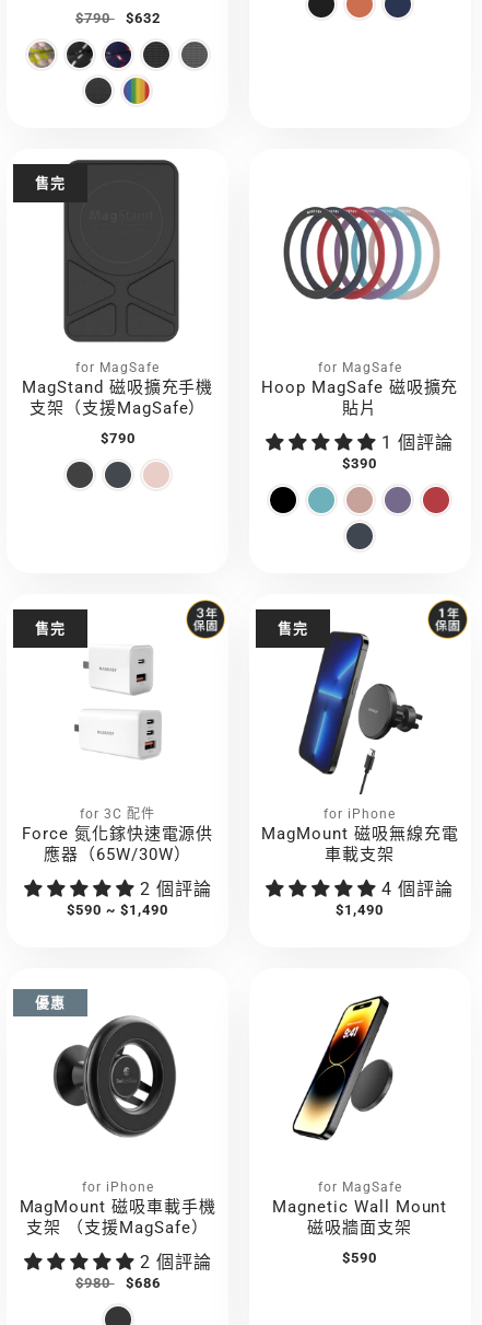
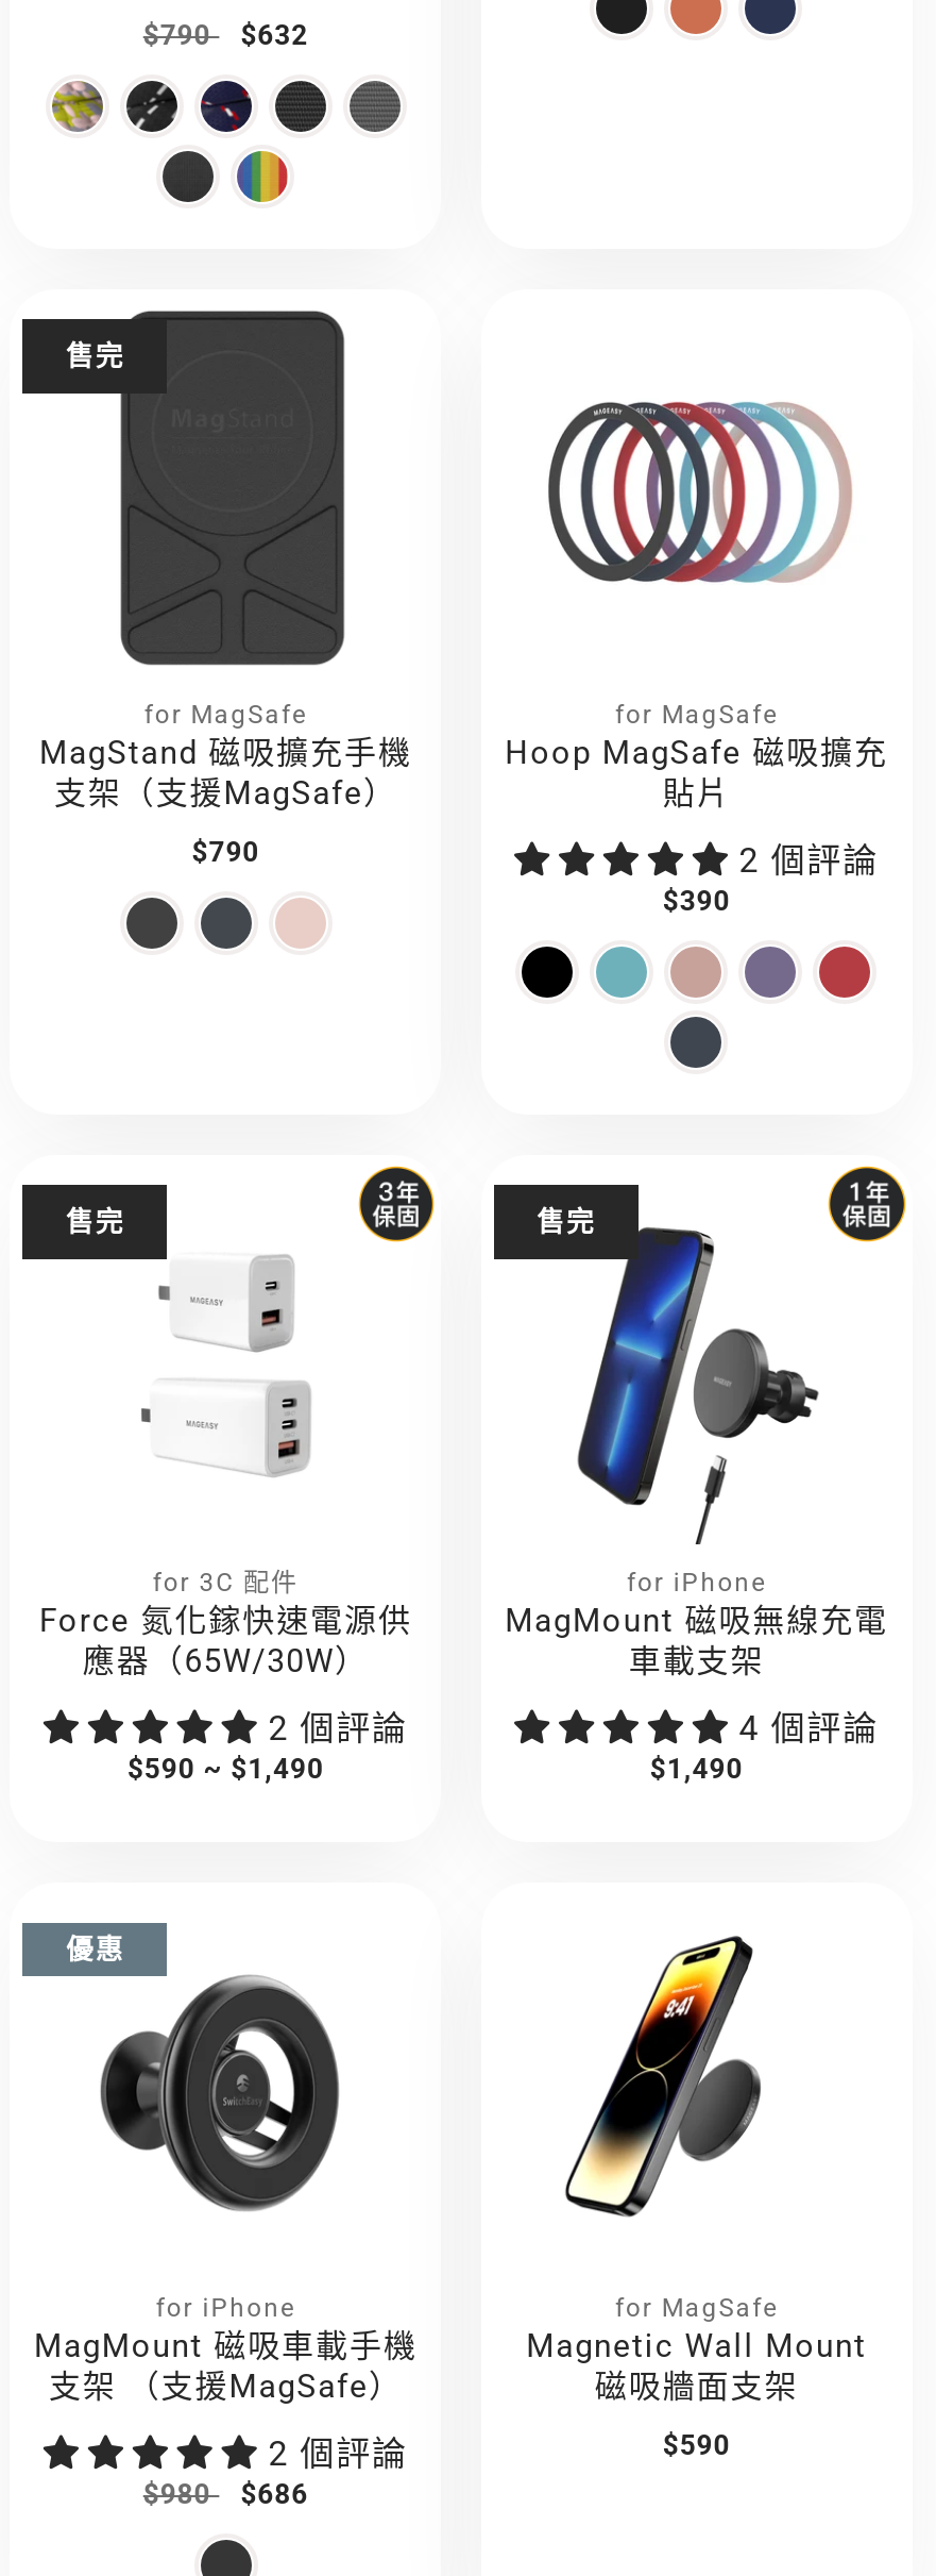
[382,433,454,453] 1 個評論 -> [739,841,879,881] 2 個評論

